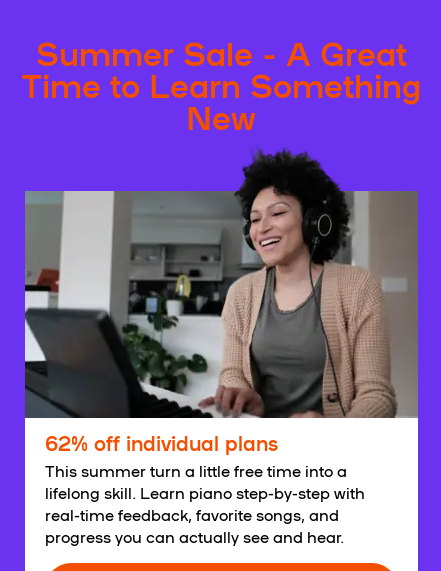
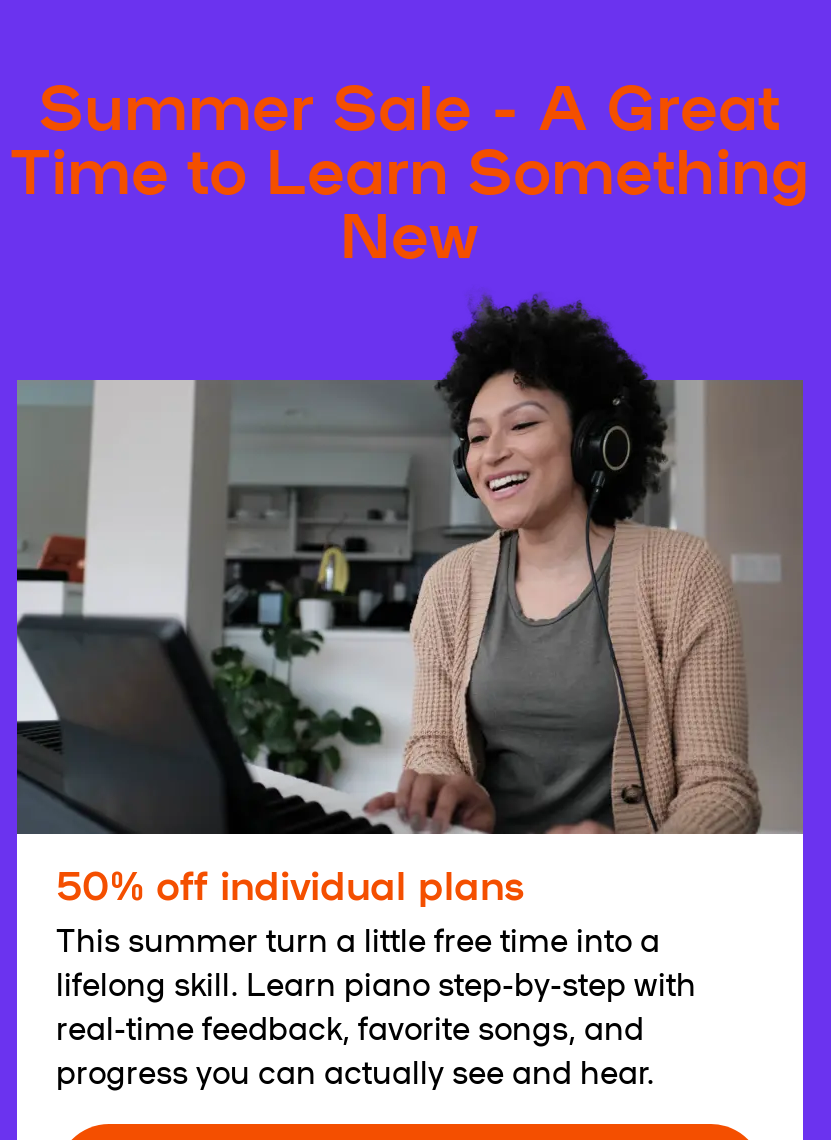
[44,427,277,455] 62% off individual plans -> [56,853,524,909] 50% off individual plans

